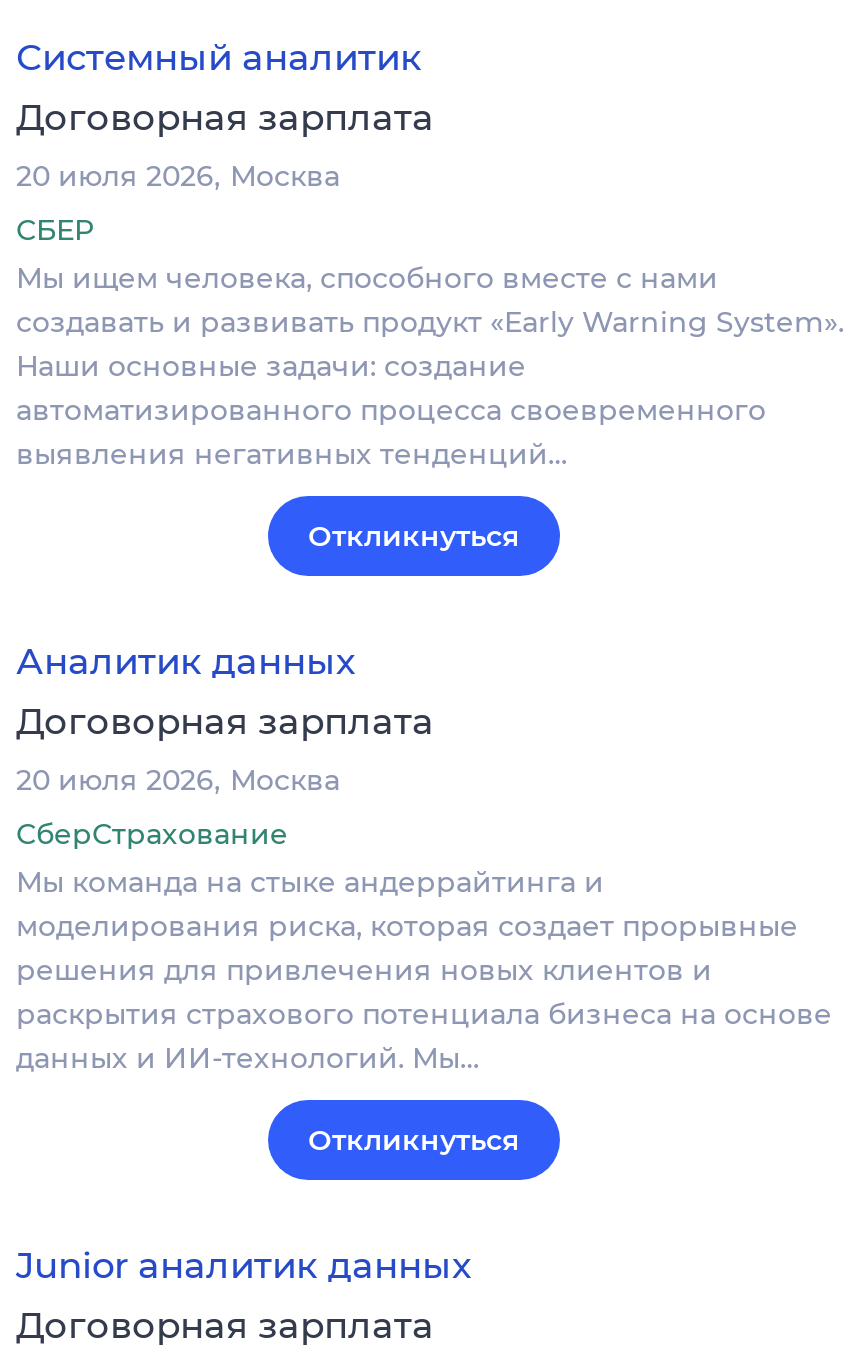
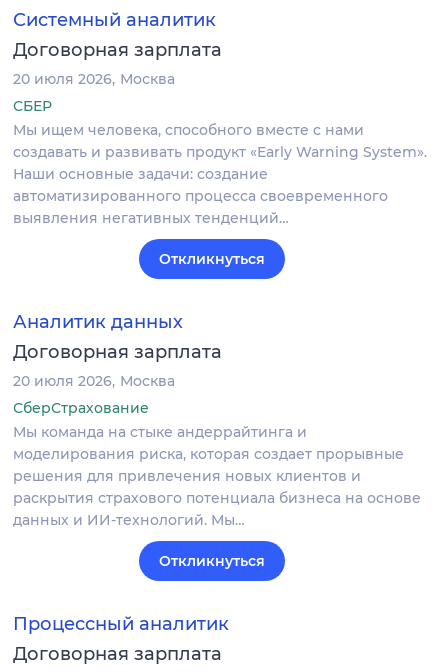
[16,1244,472,1288] Junior аналитик данных -> [13,613,229,635] Процессный аналитик

